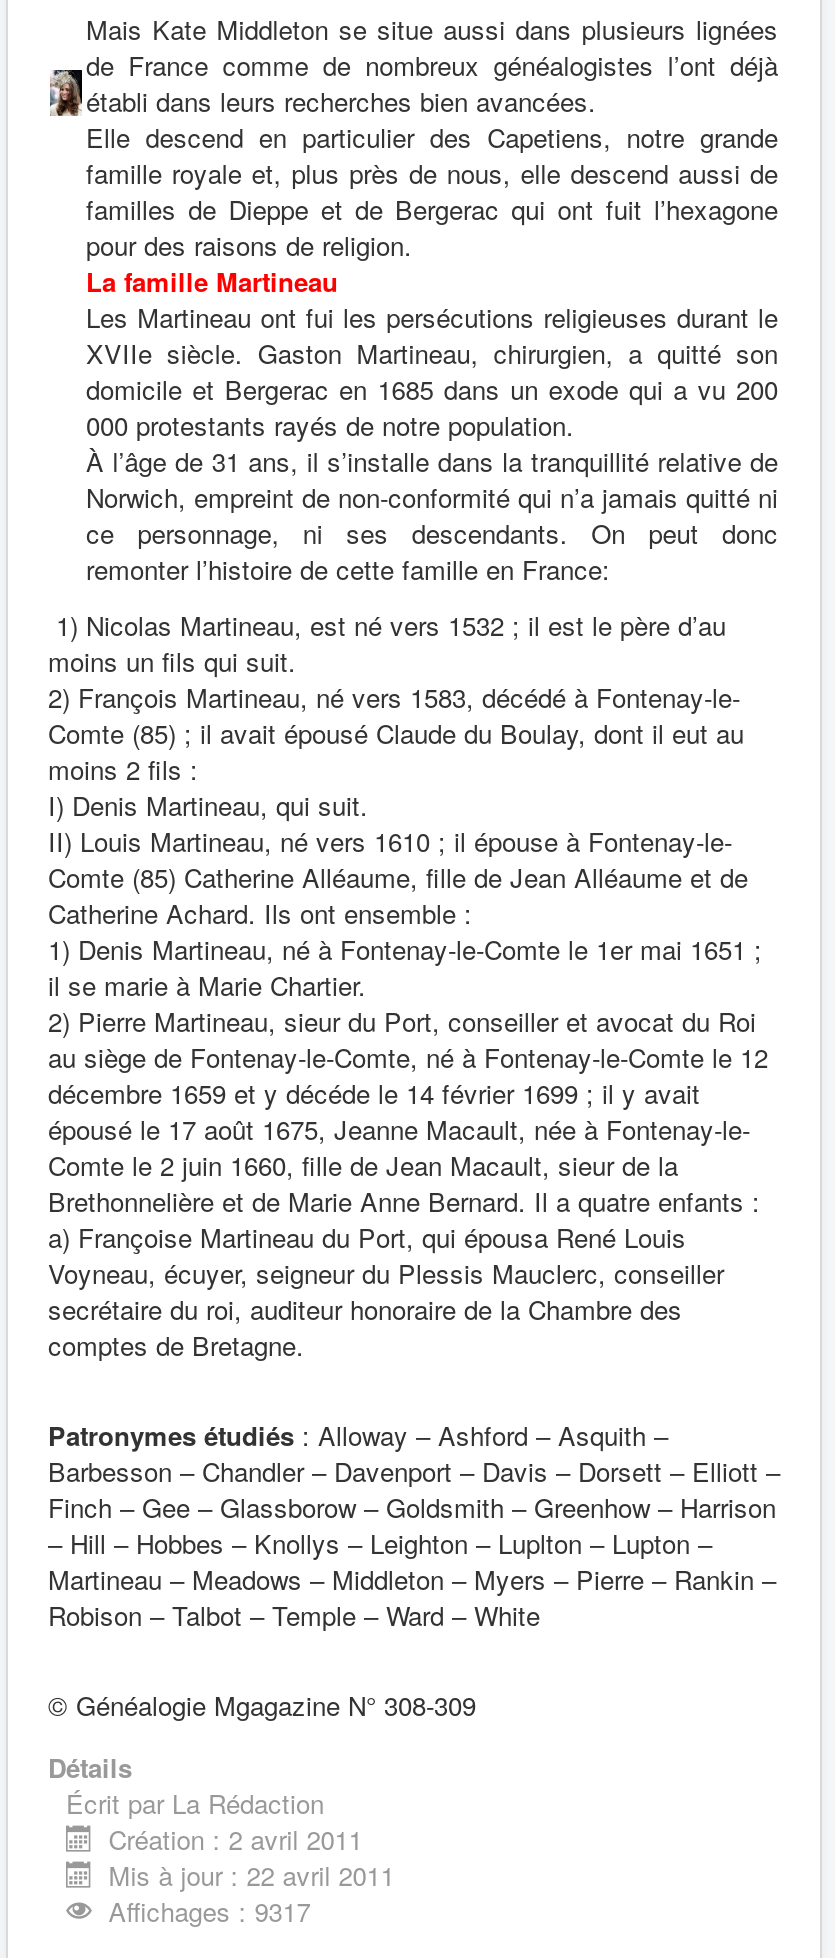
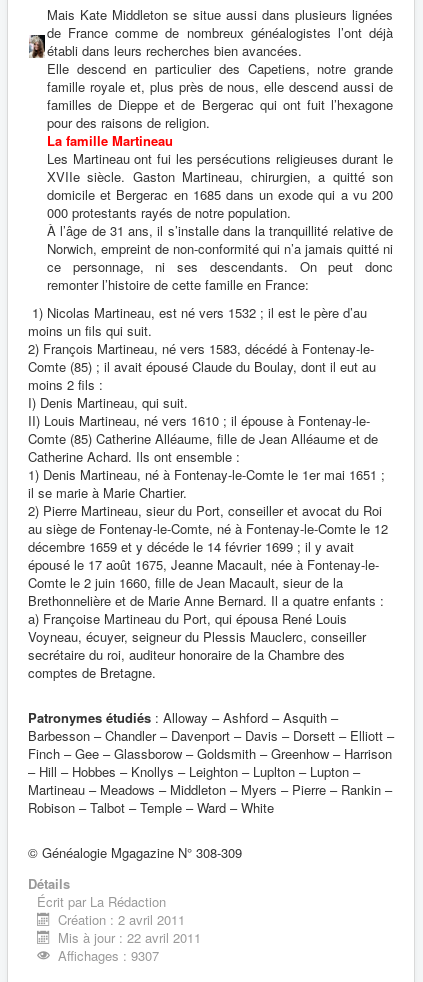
[108,1892,310,1930] Affichages : 9317 -> [58,946,159,965] Affichages : 9307

